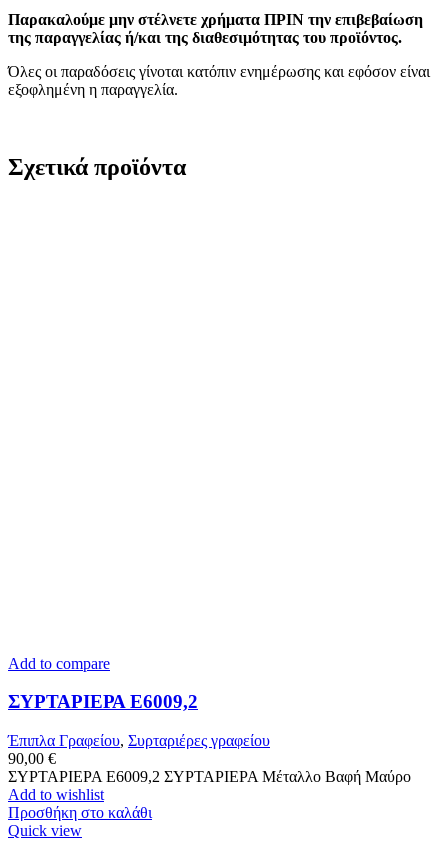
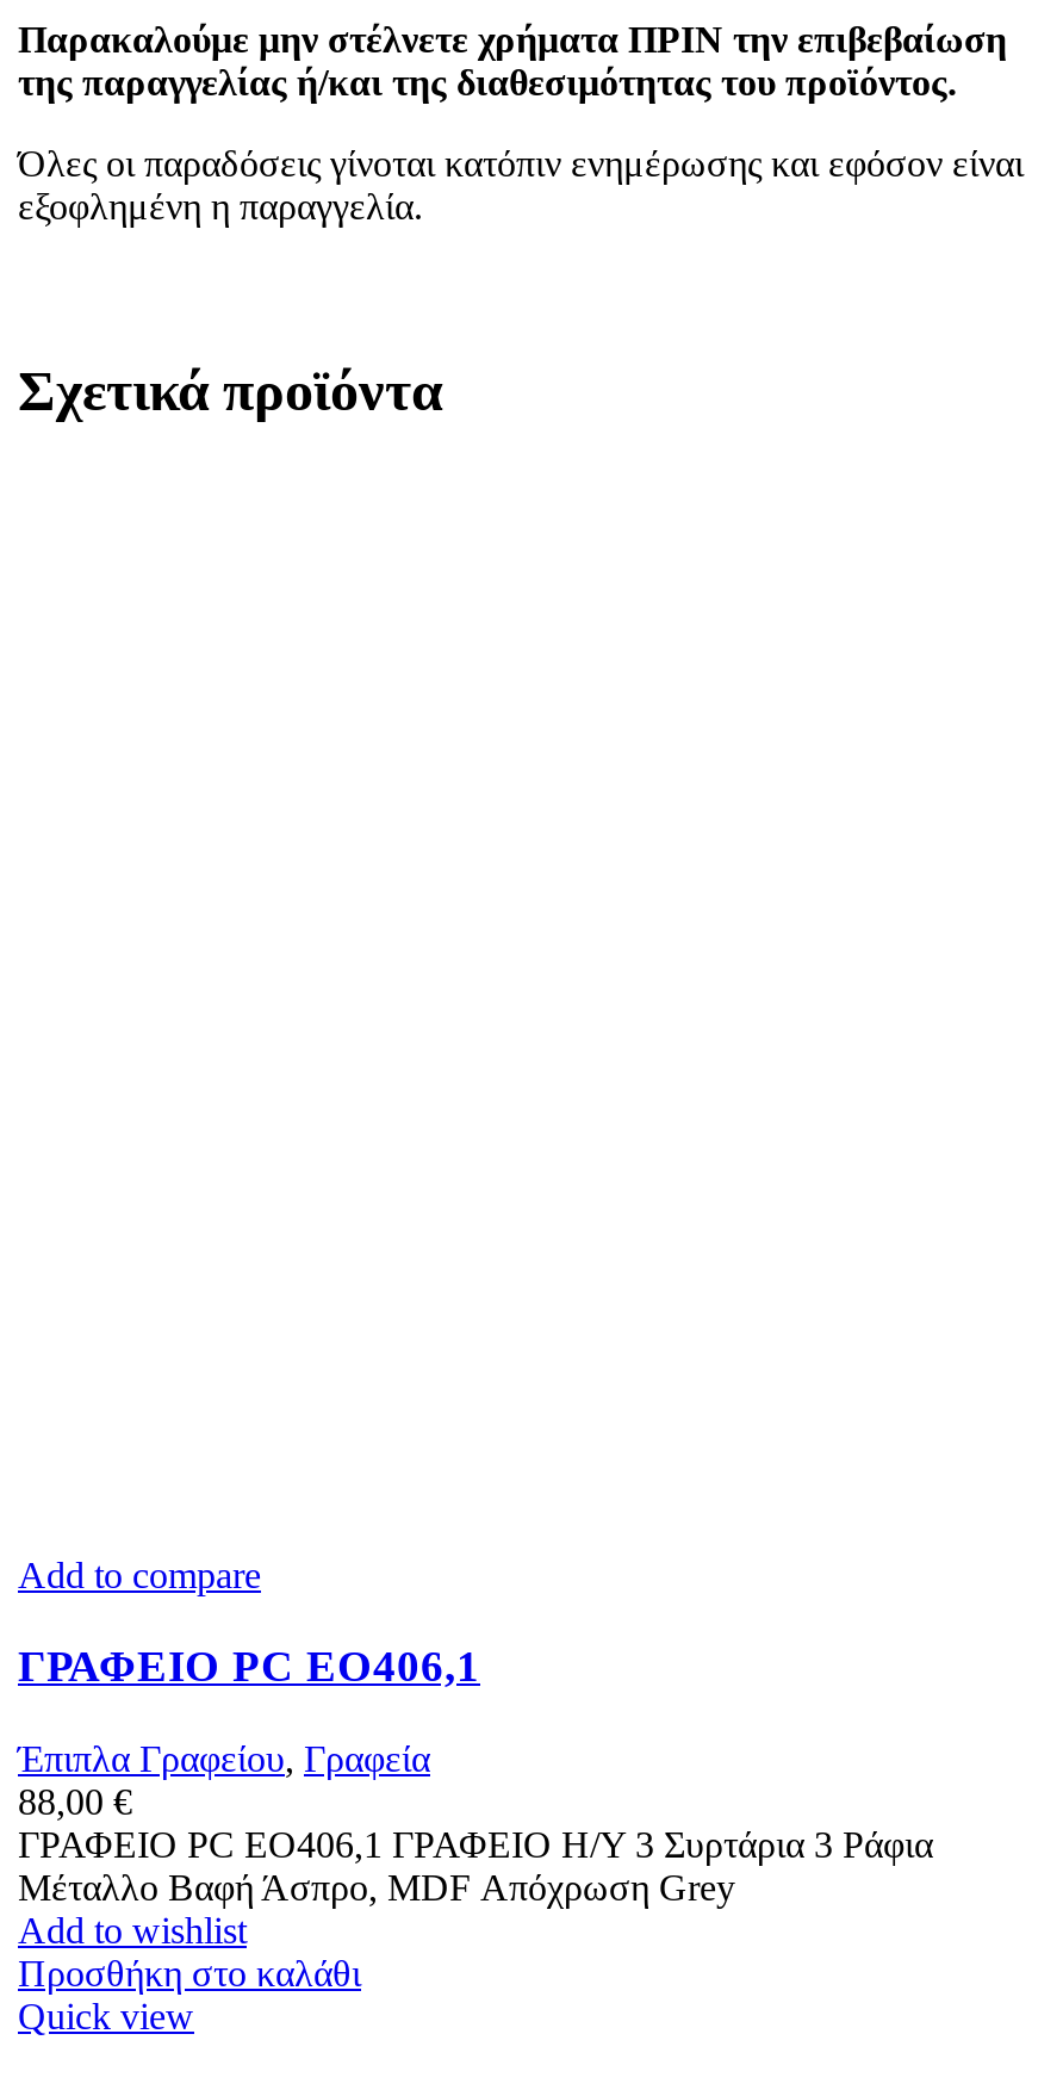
[8,691,198,712] ΣΥΡΤΑΡΙΕΡΑ Ε6009,2 -> [18,1642,480,1692] ΓΡΑΦΕΙΟ PC ΕΟ406,1
[8,732,411,785] Έπιπλα Γραφείου, Συρταριέρες γραφείου | 90,00 € | ΣΥΡΤΑΡΙΕΡΑ Ε6009,2 ΣΥΡΤΑΡΙΕΡΑ Μέταλλο Βαφή Μαύρο -> [18,1739,933,1908] Έπιπλα Γραφείου, Γραφεία | 88,00 € | ΓΡΑΦΕΙΟ PC ΕΟ406,1 ΓΡΑΦΕΙΟ Η/Υ 3 Συρτάρια 3 Ράφια | Μέταλλο Βαφή Άσπρο, MDF Απόχρωση Grey

